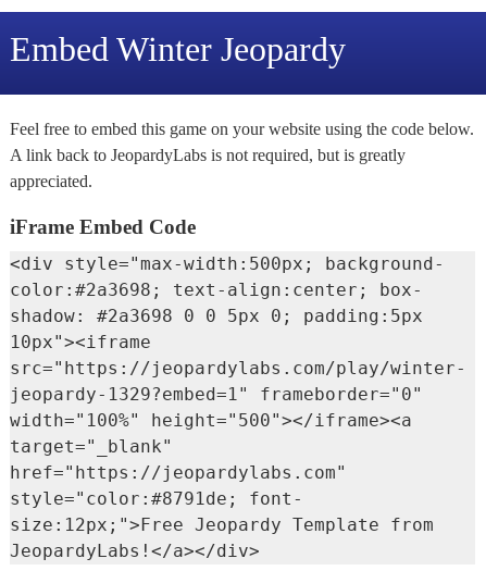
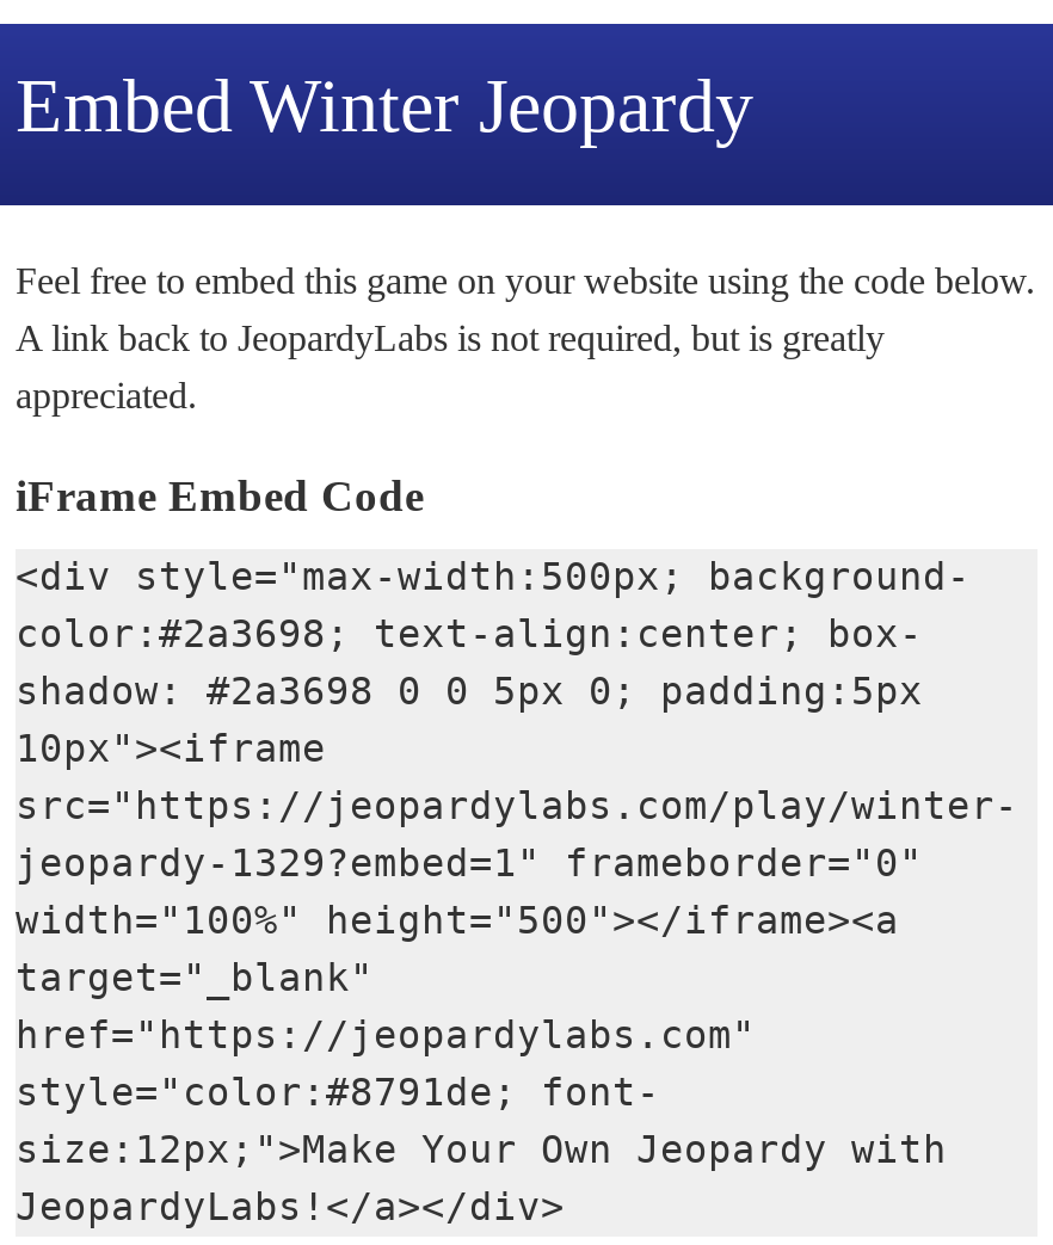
[10,514,434,535] size:12px;">Free Jeopardy Template from -> [16,1127,947,1172] size:12px;">Make Your Own Jeopardy with

